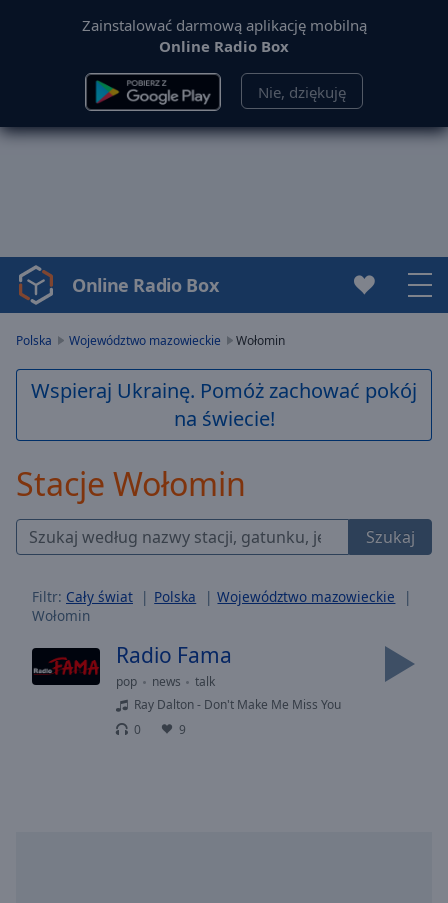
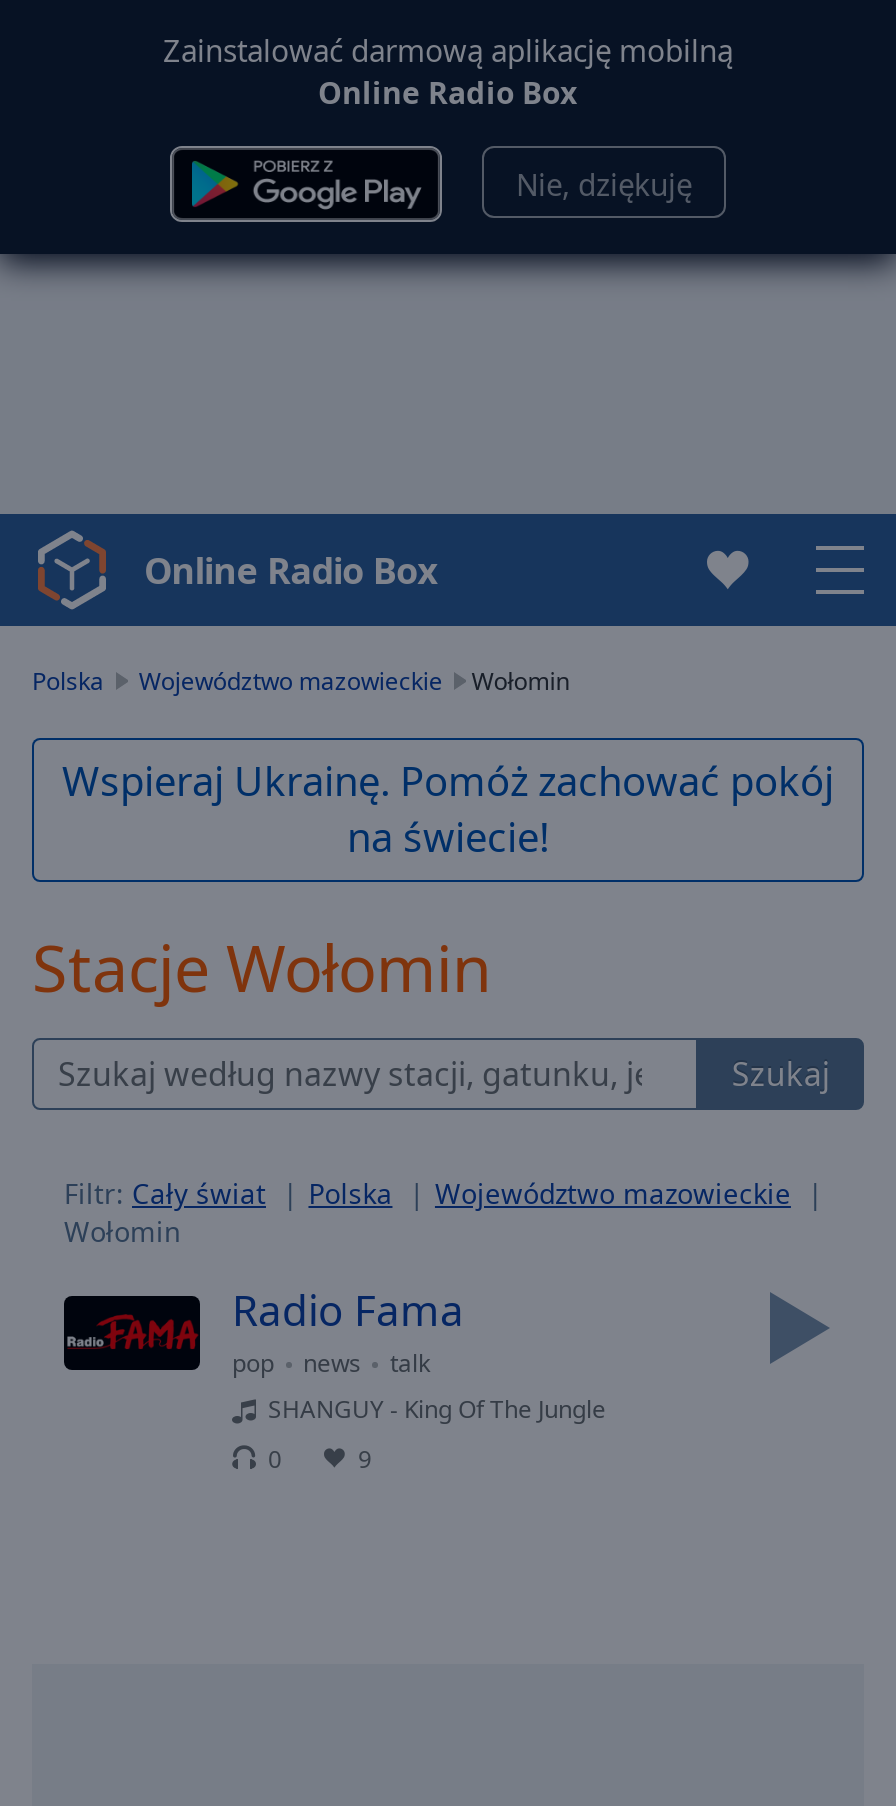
[134,696,341,713] Ray Dalton - Don't Make Me Miss You -> [268,1392,606,1426] SHANGUY - King Of The Jungle

